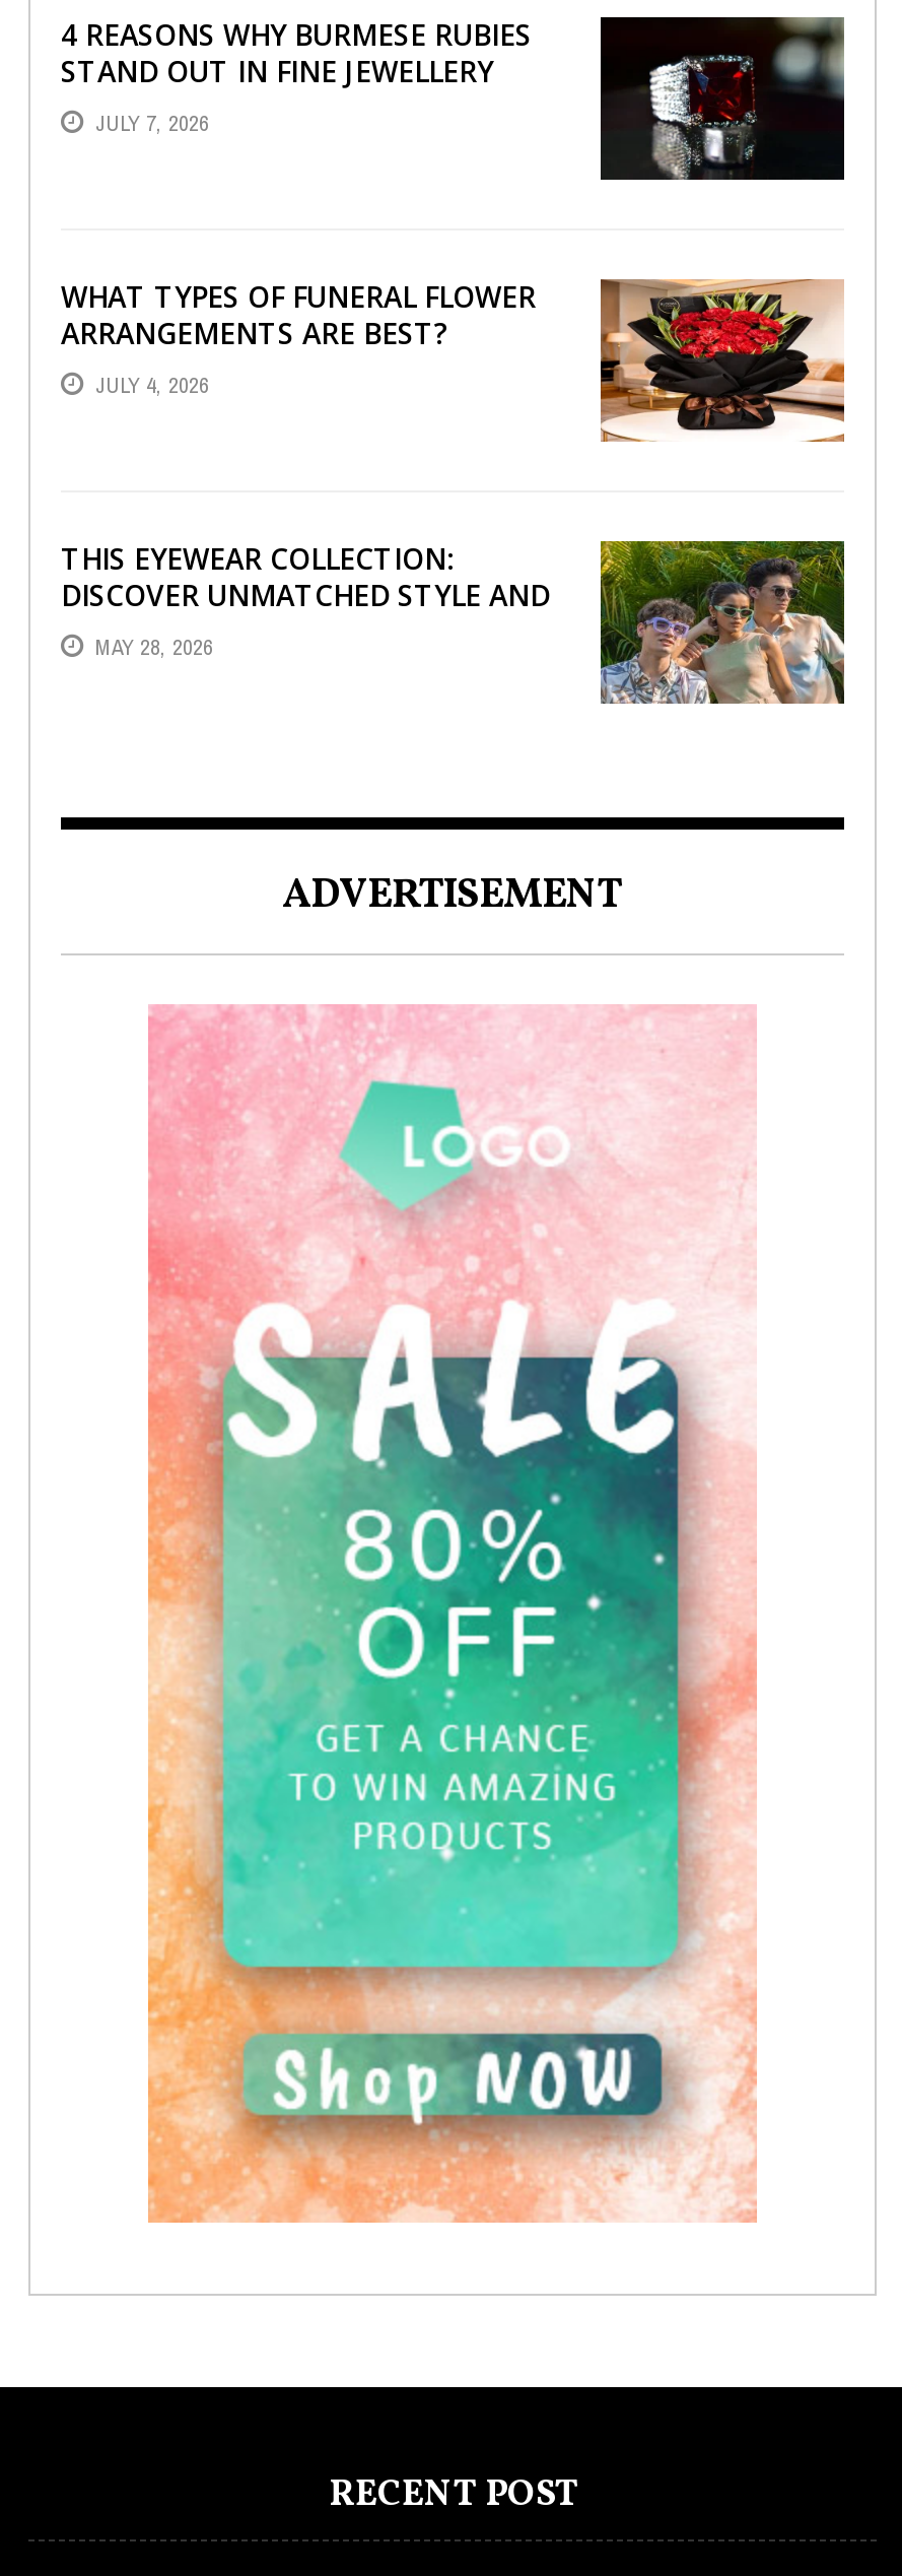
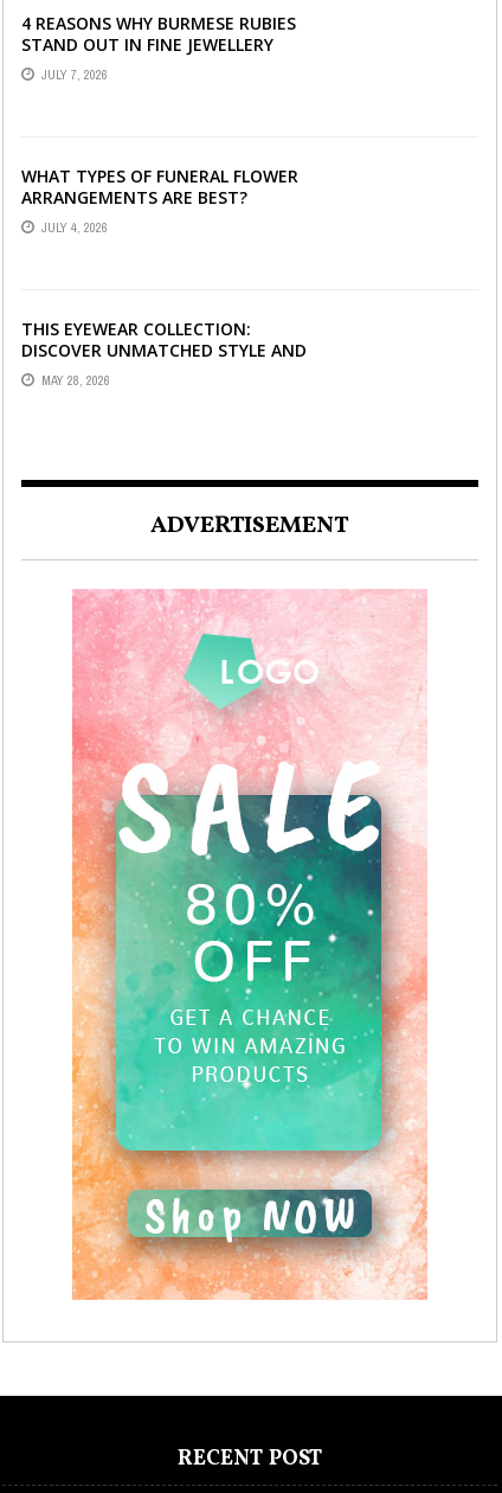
[599,15,846,182] [image] -> none
[599,277,846,444] [image] -> none
[599,539,846,706] [image] -> none

